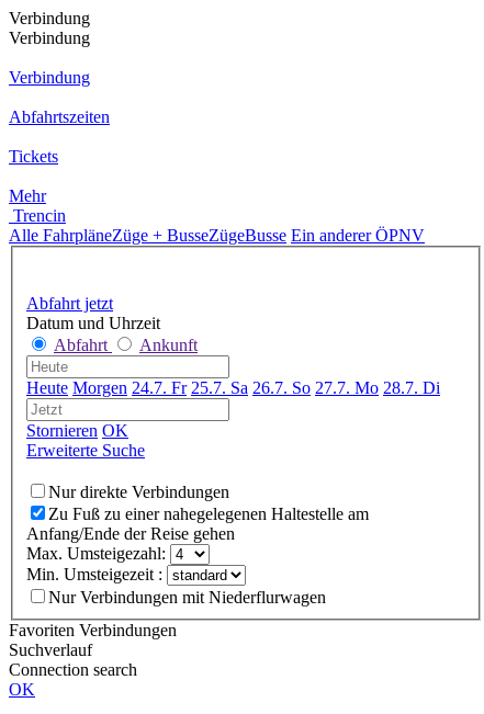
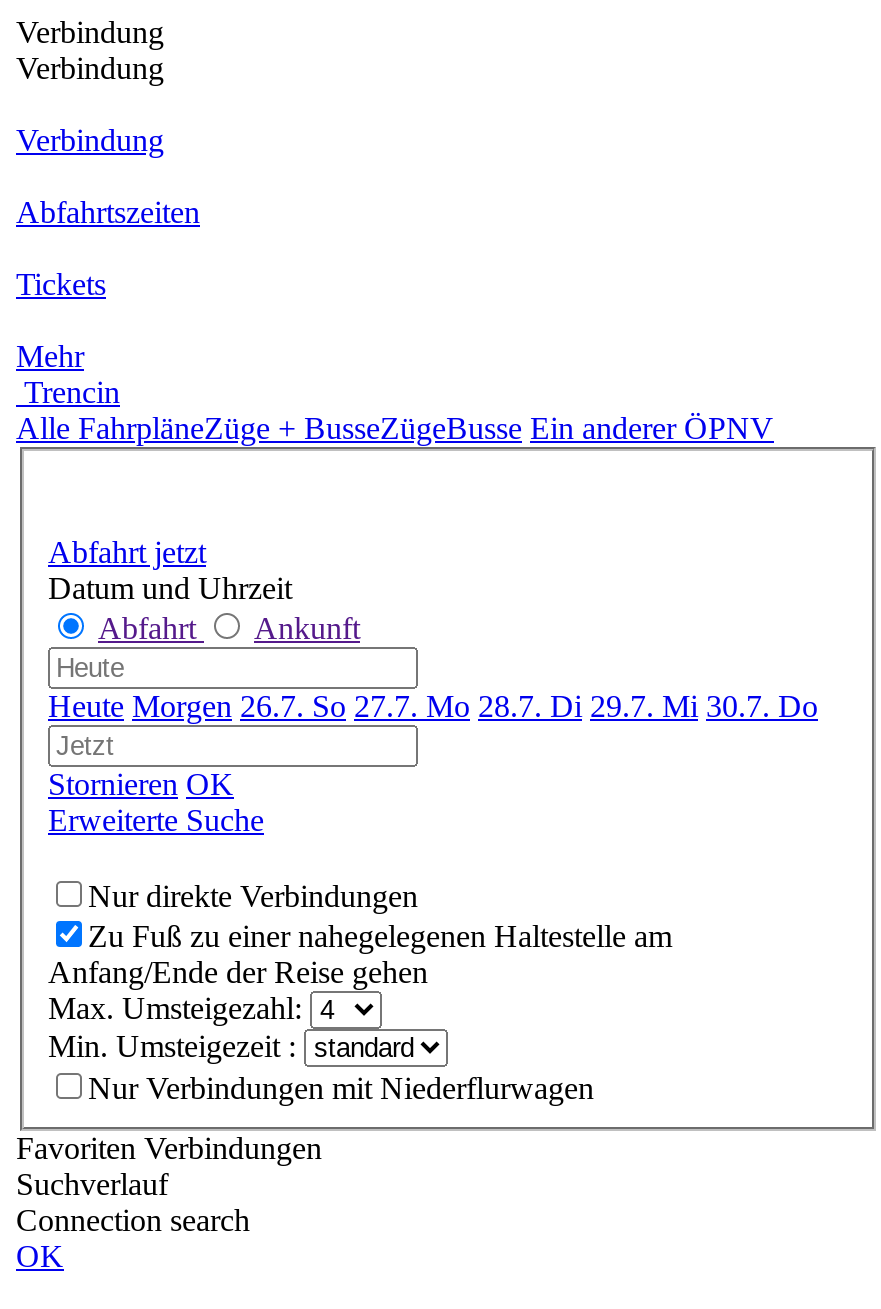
[26,378,440,397] Heute Morgen 24.7. Fr 25.7. Sa 26.7. So 27.7. Mo 28.7. Di -> [48,688,818,722] Heute Morgen 26.7. So 27.7. Mo 28.7. Di 29.7. Mi 30.7. Do

